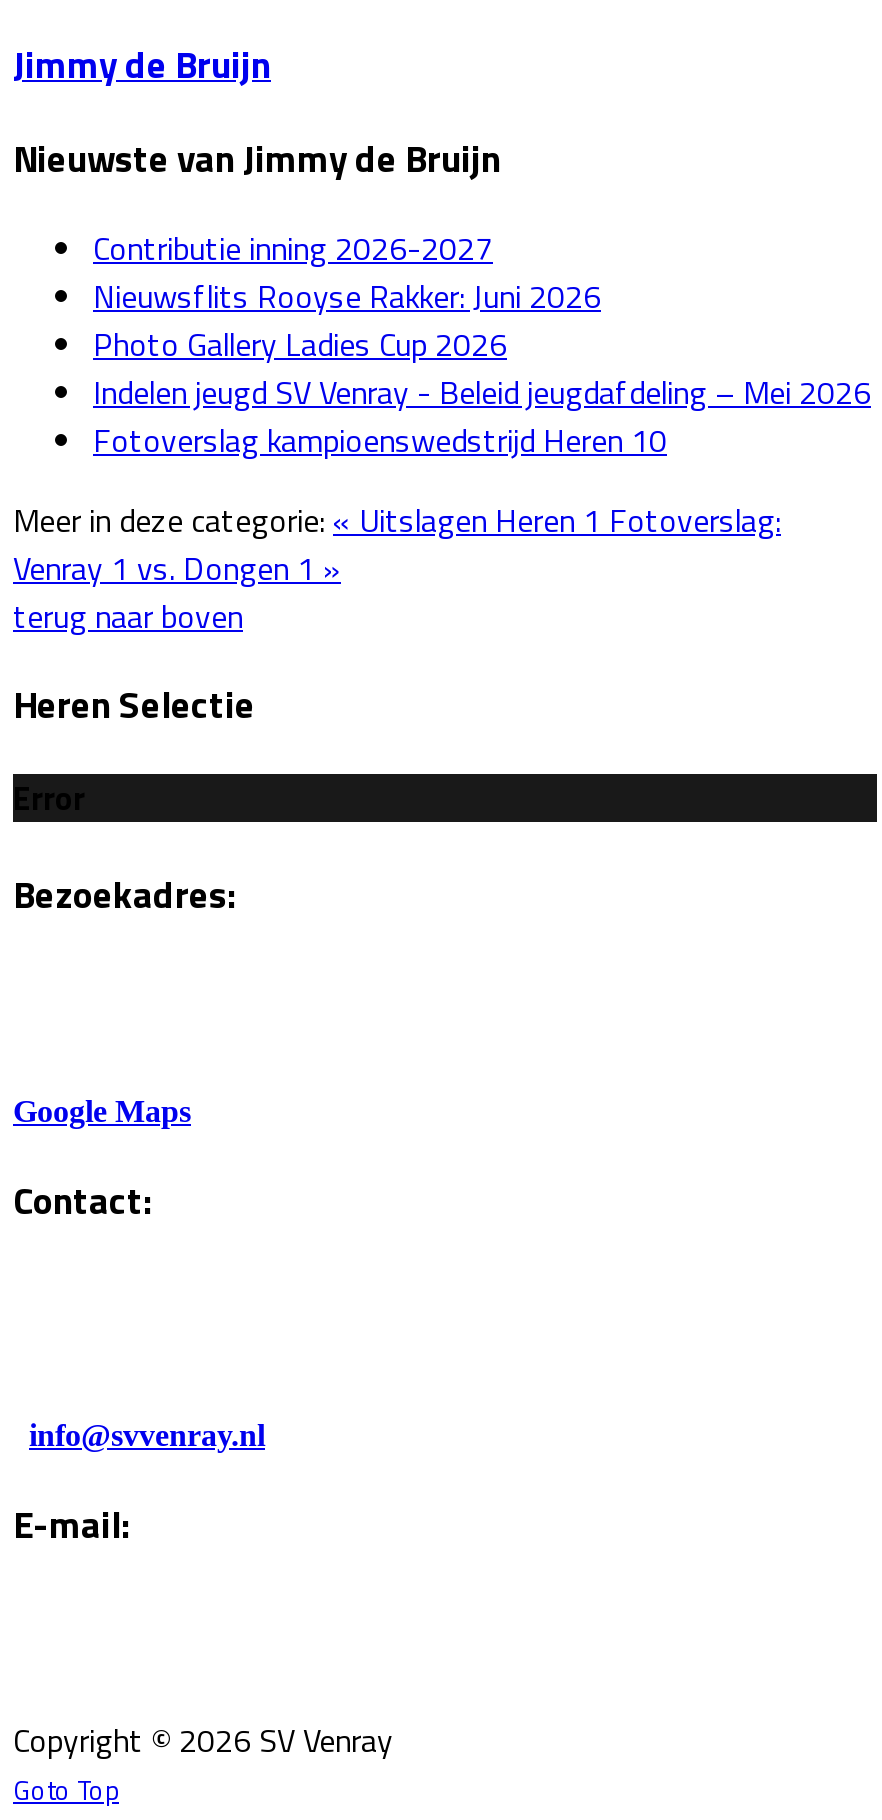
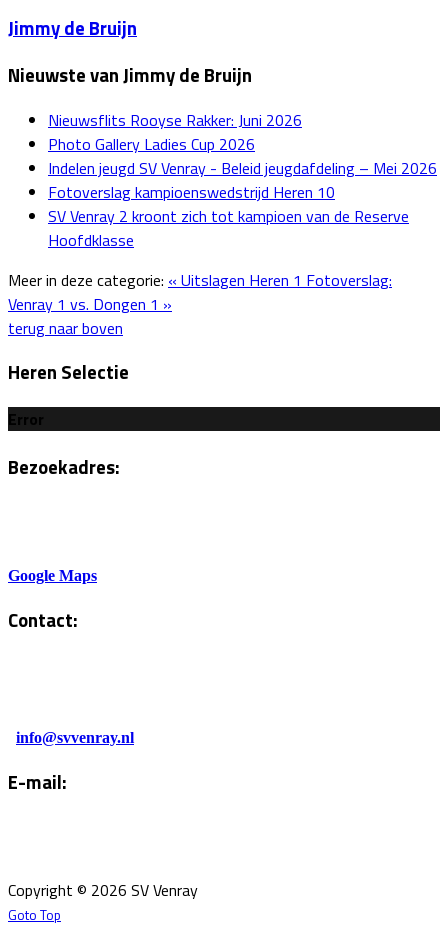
[93,223,493,271] Contributie inning 2026-2027 -> none
moved [93,271,871,463] -> [48,107,437,203]: Nieuwsflits Rooyse Rakker: Juni 2026 | Photo Gallery Ladies Cup 2026 | Indelen jeugd SV Venray - Beleid jeugdafdeling – Mei 2026 | Fotoverslag kampioenswedstrijd Heren 10
none -> [48,203,409,251] SV Venray 2 kroont zich tot kampioen van de Reserve | Hoofdklasse

